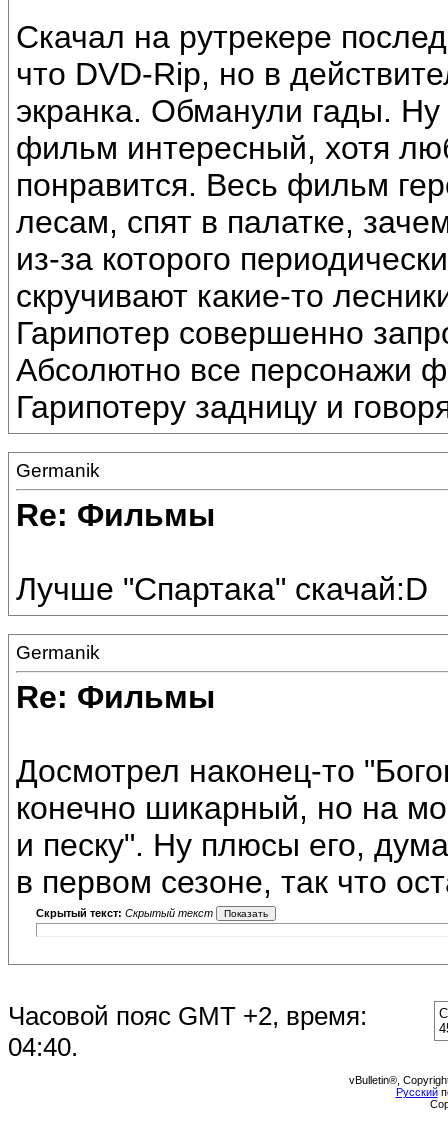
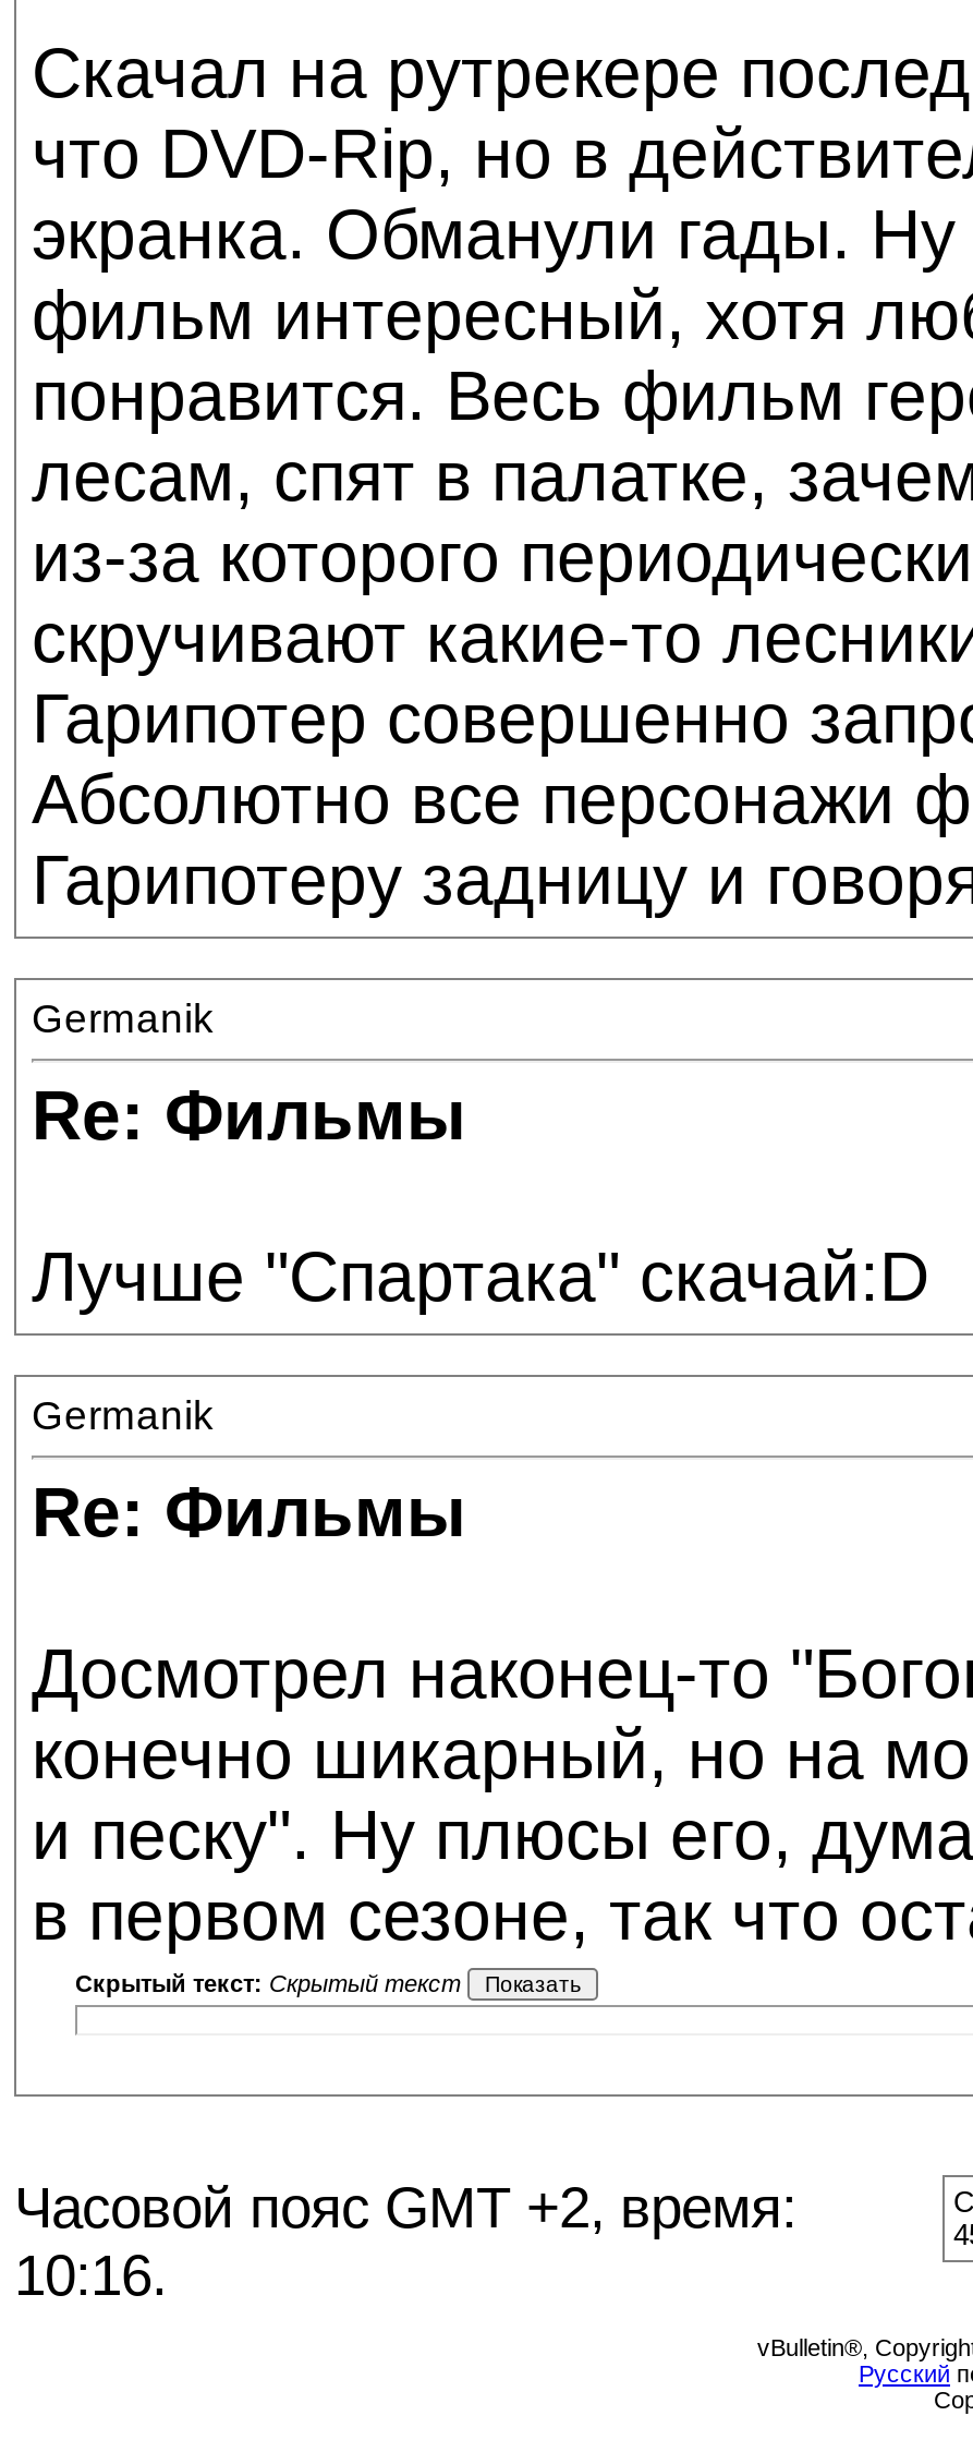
[8,1032,78,1062] 04:40. -> [14,2243,167,2308] 10:16.

